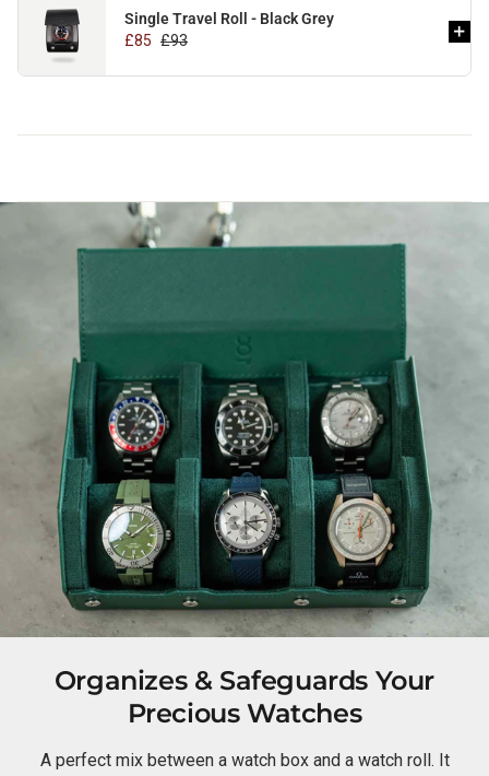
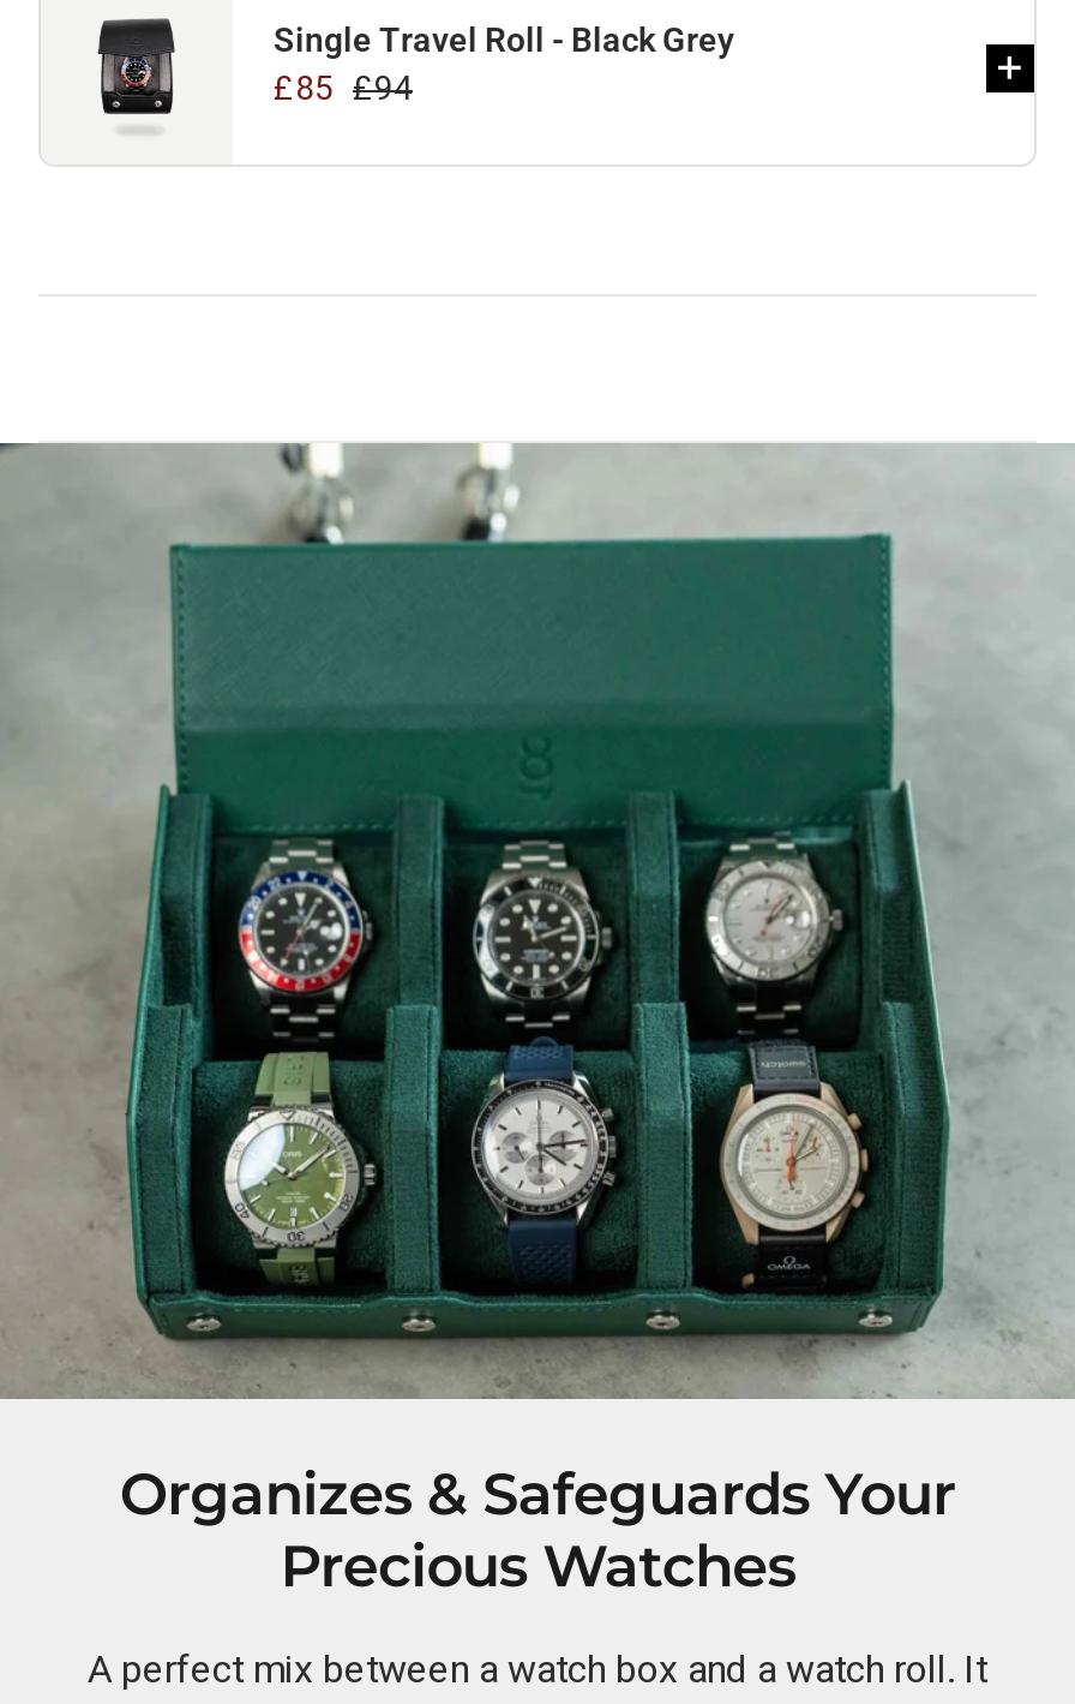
[124,32,188,49] £85 £93 -> [274,69,413,107] £85 £94

